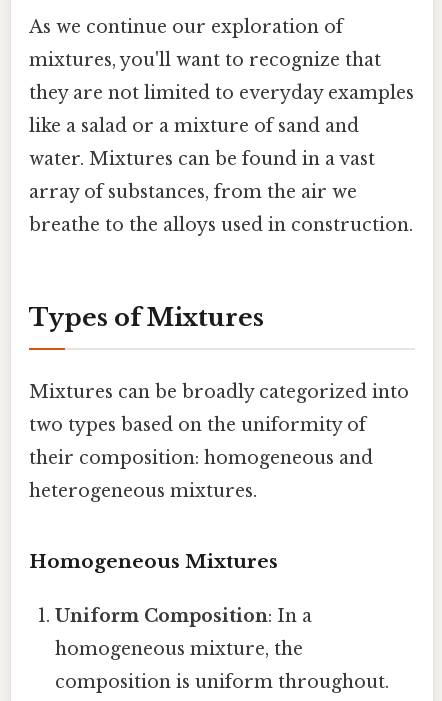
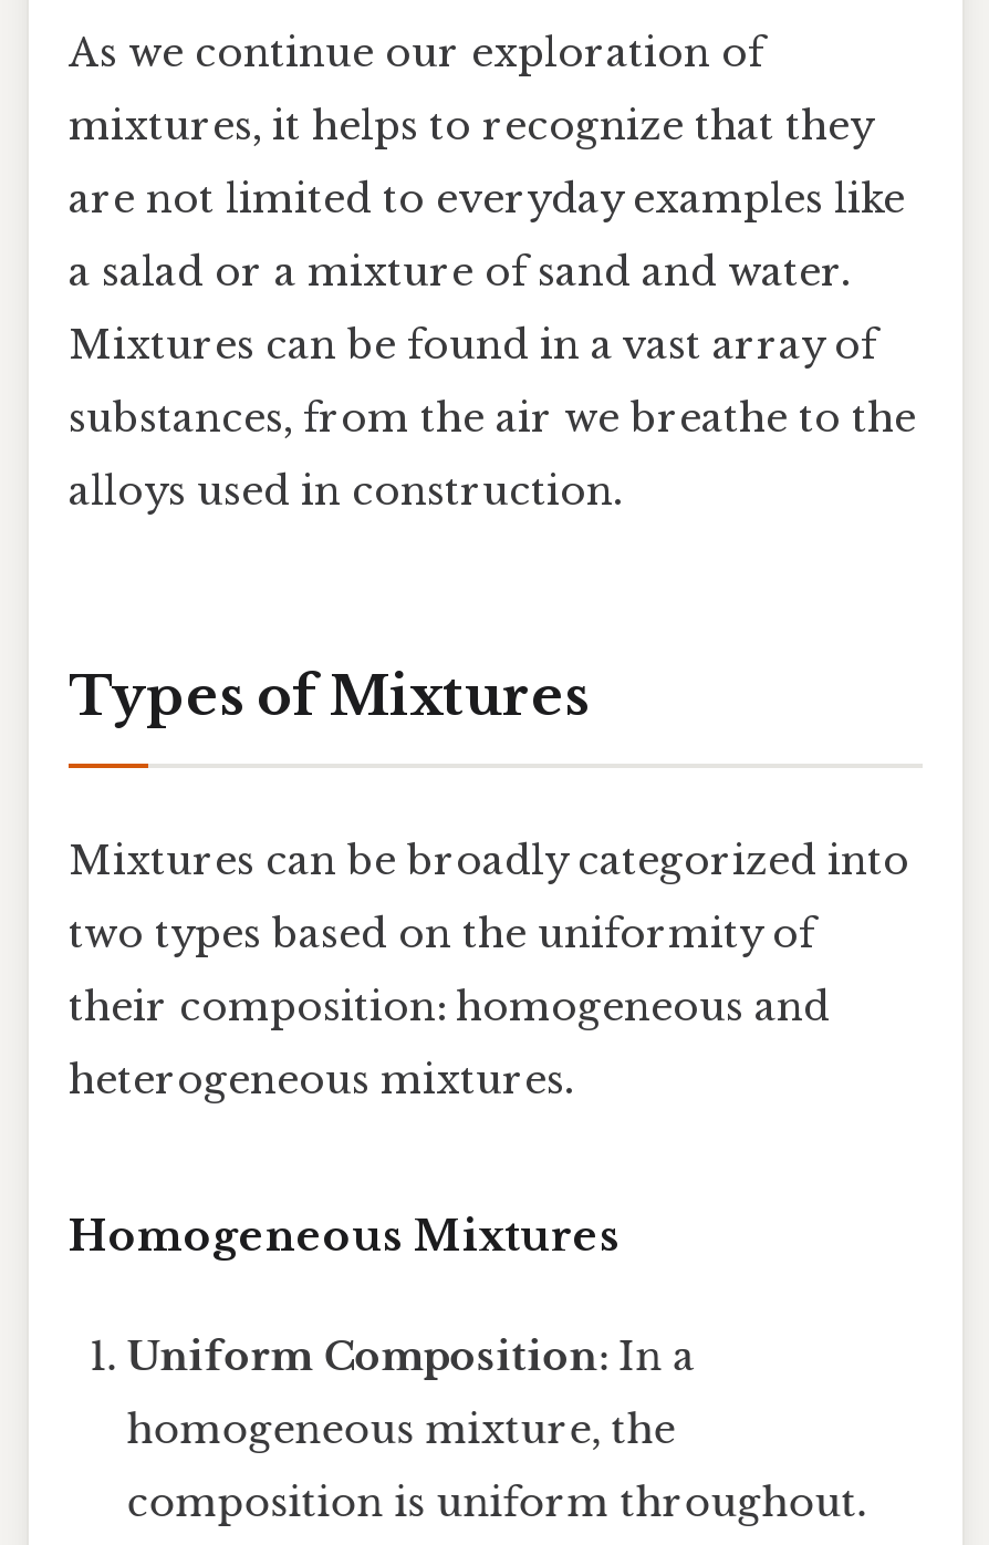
[29,49,381,71] mixtures, you'll want to recognize that -> [69,102,872,151] mixtures, it helps to recognize that they
[29,82,414,104] they are not limited to everyday examples -> [69,175,905,224] are not limited to everyday examples like
[29,115,359,137] like a salad or a mixture of sand and -> [69,248,850,297] a salad or a mixture of sand and water.
[29,148,375,170] water. Mixtures can be found in a vast -> [69,321,876,370] Mixtures can be found in a vast array of
[29,181,357,203] array of substances, from the air we -> [69,394,916,443] substances, from the air we breathe to the
[29,214,413,236] breathe to the alloys used in construction. -> [69,467,622,516] alloys used in construction.

